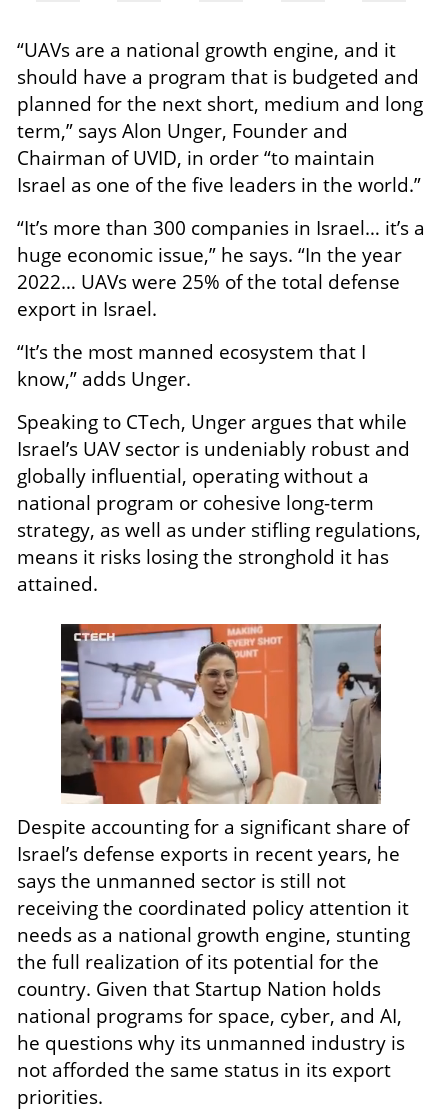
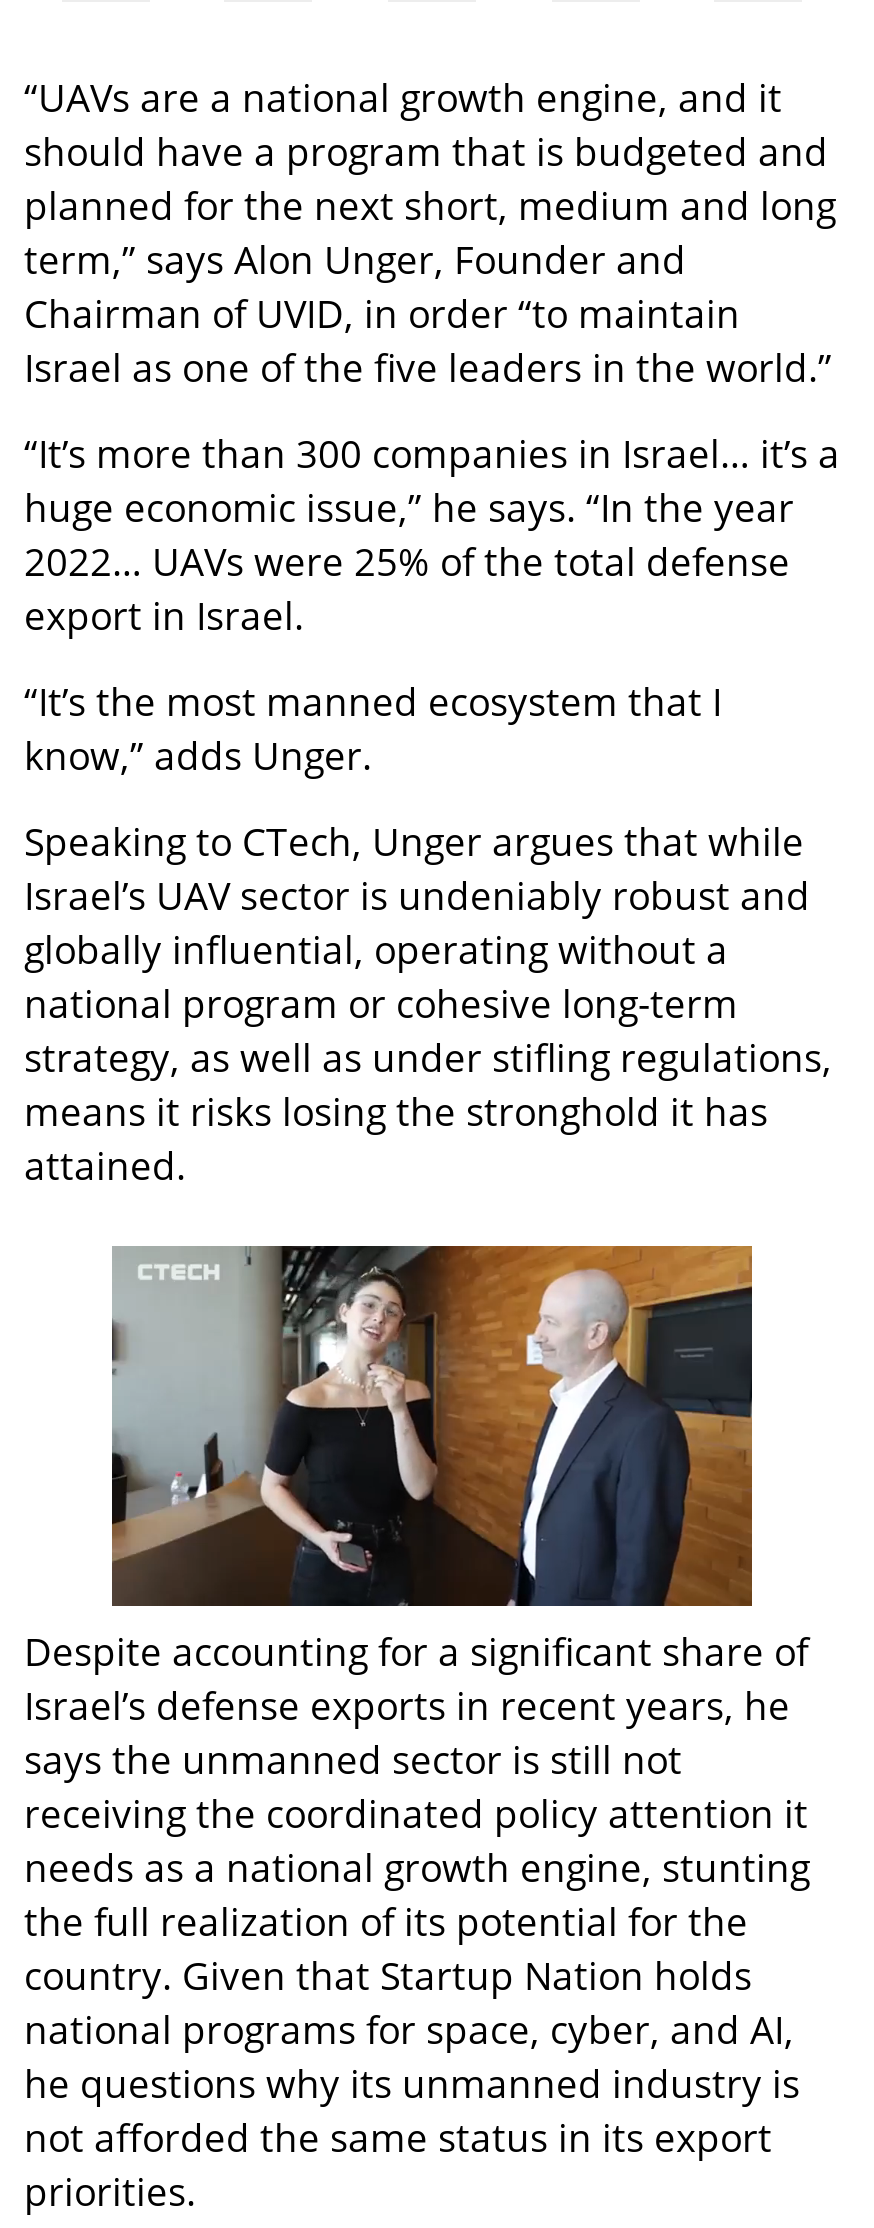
[60,623,382,805] [image] -> [110,1244,754,1608] [image]

